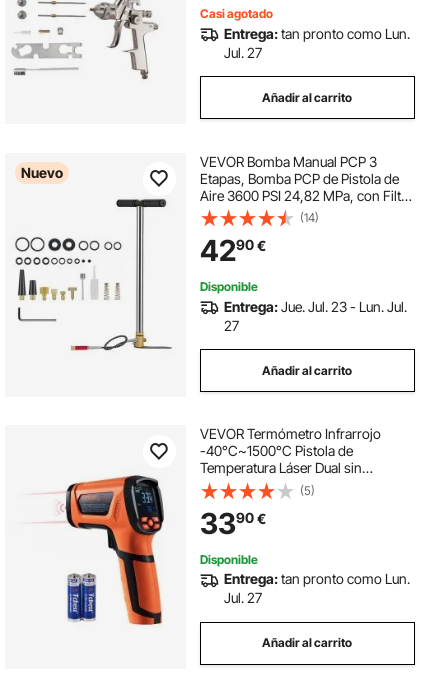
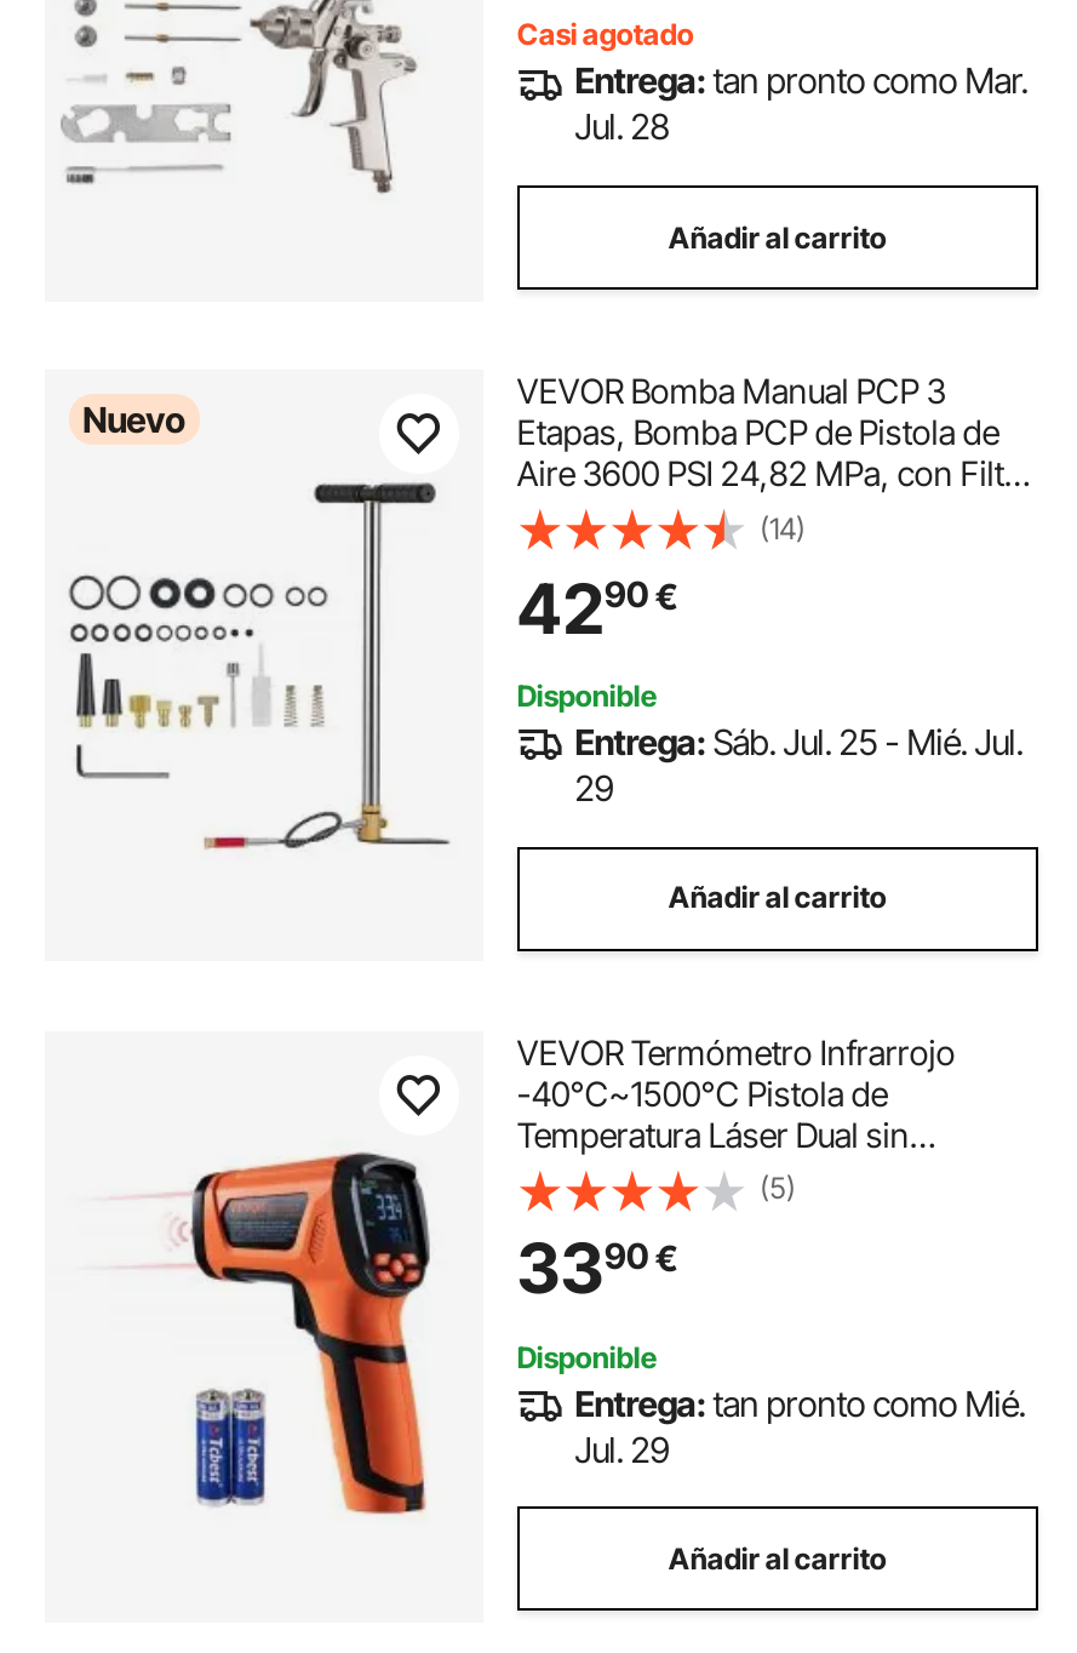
[224,25,410,42] Entrega: tan pronto como Lun. -> [575,60,1028,101] Entrega: tan pronto como Mar.
[224,44,262,61] Jul. 27 -> [575,106,669,147] Jul. 28
[224,298,407,315] Entrega: Jue. Jul. 23 - Lun. Jul. -> [575,721,1023,763] Entrega: Sáb. Jul. 25 - Mié. Jul.
[224,317,239,334] 27 -> [575,767,613,809] 29
[224,570,410,587] Entrega: tan pronto como Lun. -> [575,1383,1025,1424] Entrega: tan pronto como Mié.
[224,589,262,606] Jul. 27 -> [575,1429,669,1470] Jul. 29

